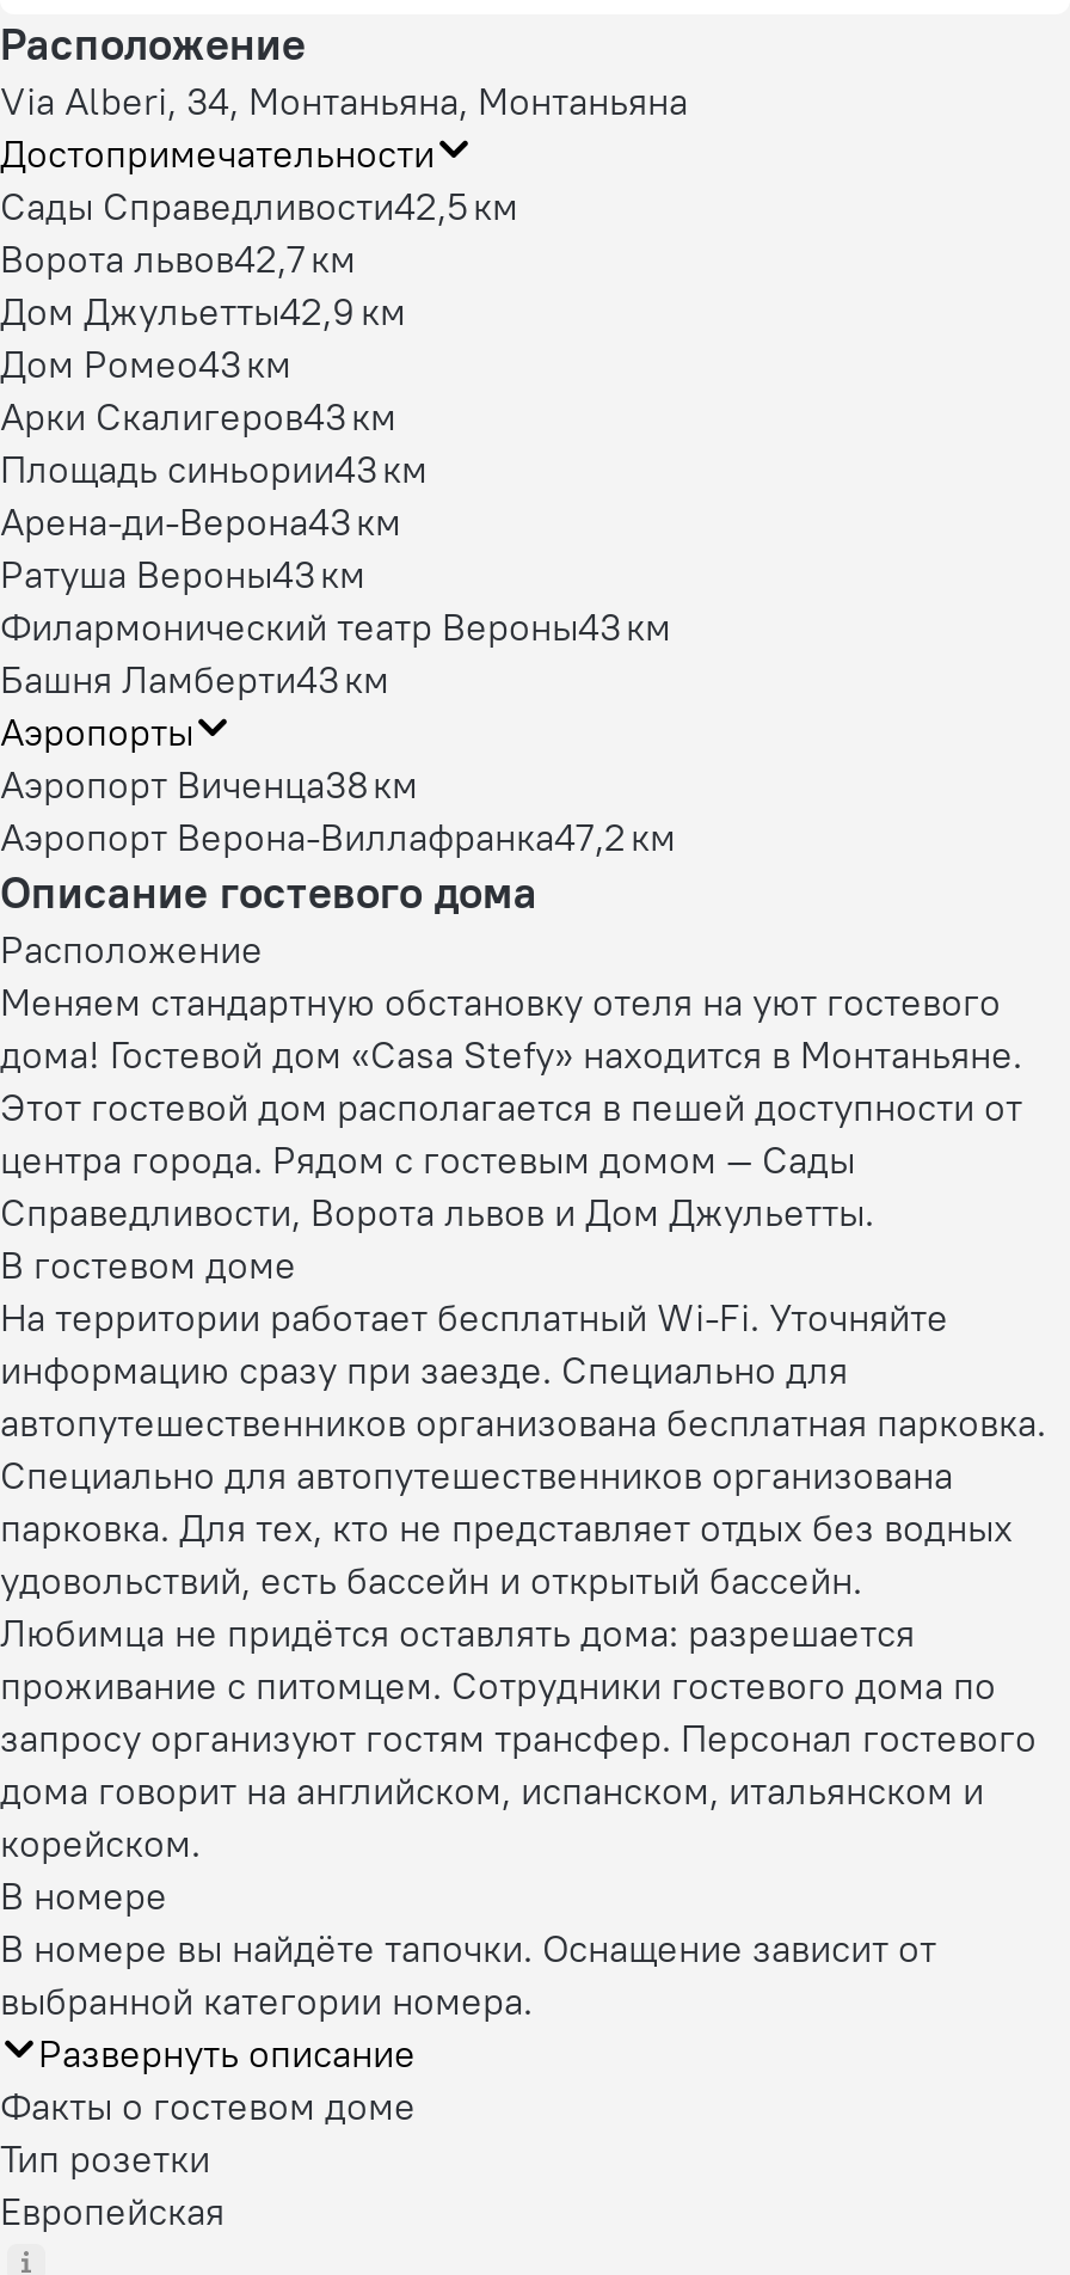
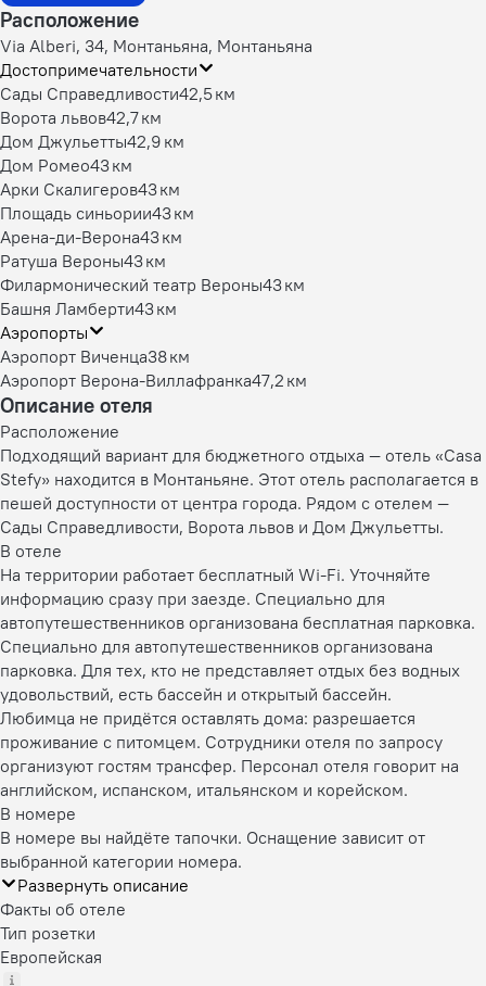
[0,862,537,919] Описание гостевого дома -> [0,392,153,418] Описание отеля
[0,976,1022,1287] Меняем стандартную обстановку отеля на уют гостевого | дома! Гостевой дом «Casa Stefy» находится в Монтаньяне. | Этот гостевой дом располагается в пешей доступности от | центра города. Рядом с гостевым домом — Сады | Справедливости, Ворота львов и Дом Джульетты. | В гостевом доме -> [0,444,482,561] Подходящий вариант для бюджетного отдыха — отель «Casa | Stefy» находится в Монтаньяне. Этот отель располагается в | пешей доступности от центра города. Рядом с отелем — | Сады Справедливости, Ворота львов и Дом Джульетты. | В отеле
[0,1660,1037,1865] проживание с питомцем. Сотрудники гостевого дома по | запросу организуют гостям трансфер. Персонал гостевого | дома говорит на английском, испанском, итальянском и | корейском. -> [0,730,459,800] проживание с питомцем. Сотрудники отеля по запросу | организуют гостям трансфер. Персонал отеля говорит на | английском, испанском, итальянском и корейском.
[0,2080,416,2128] Факты о гостевом доме -> [0,898,126,919] Факты об отеле

